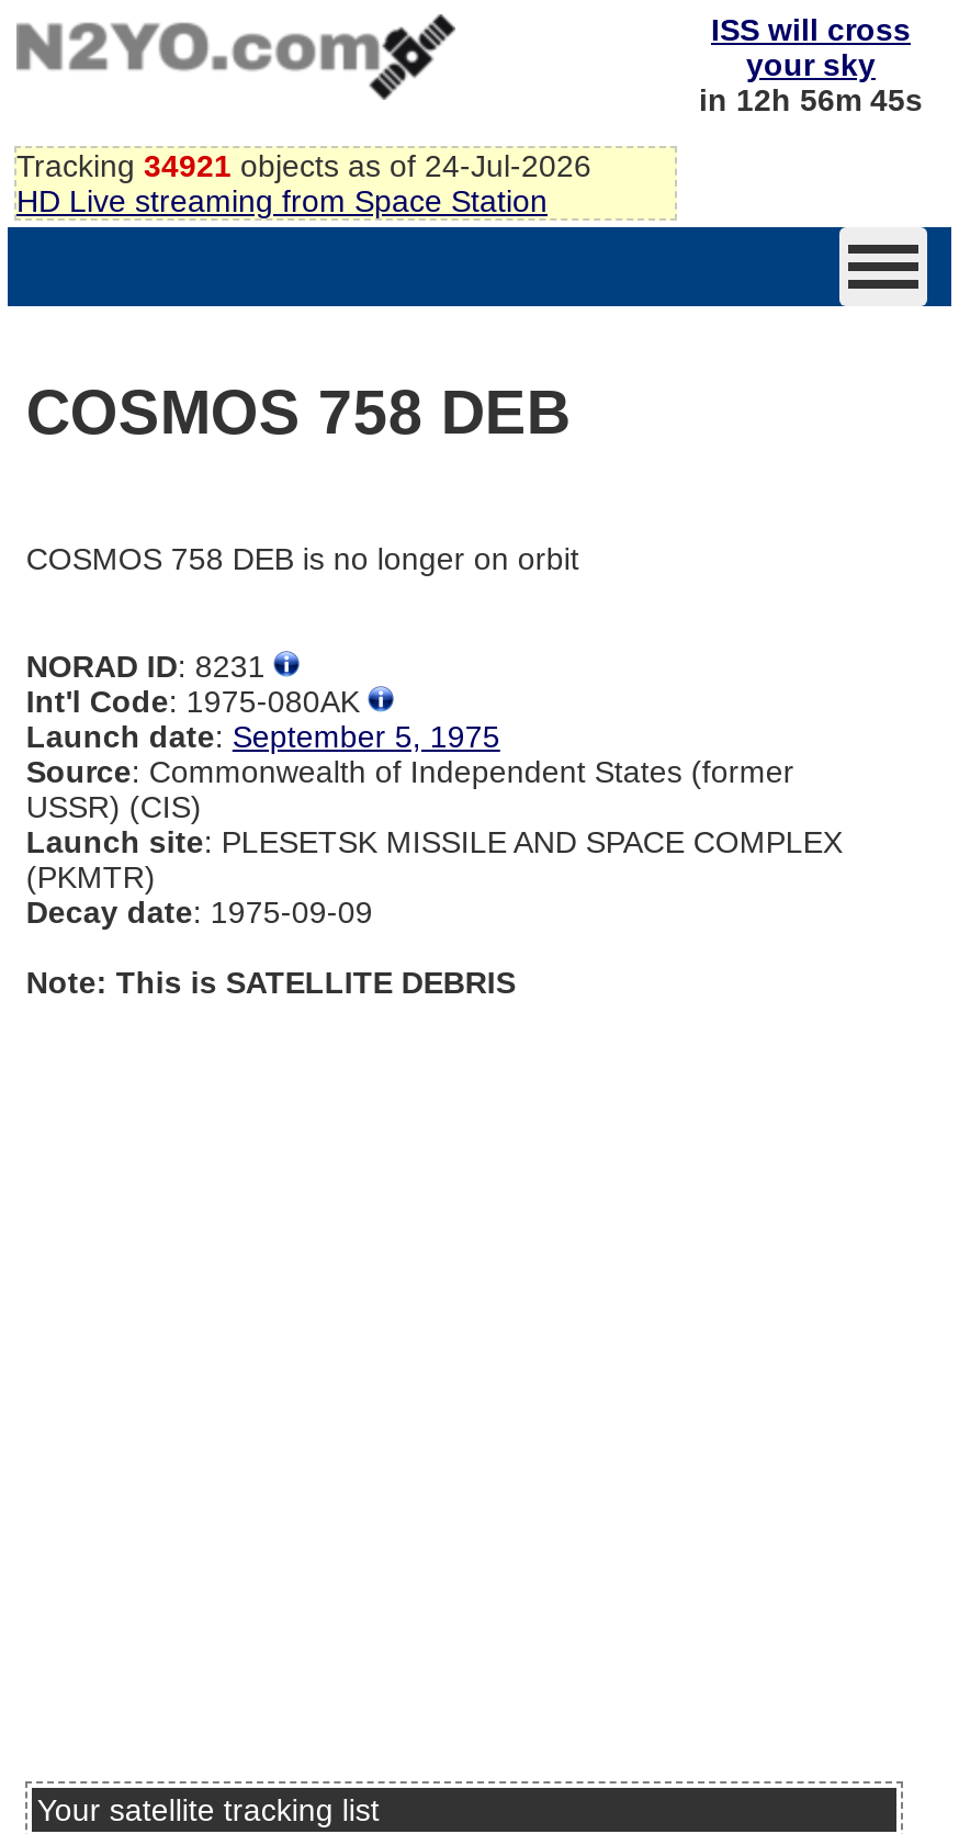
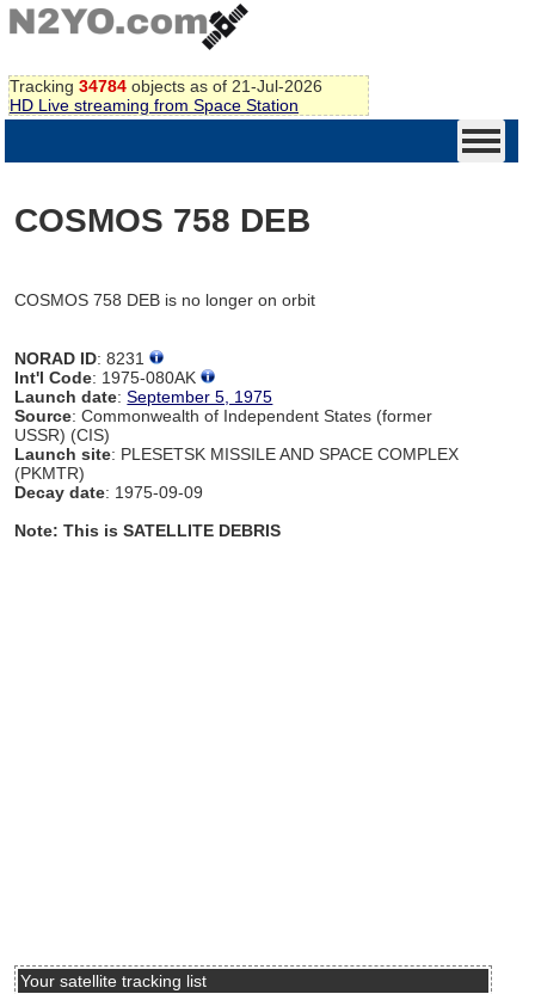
[699,12,923,117] ISS will cross | your sky | in 12h 56m 45s -> none
[16,148,591,183] Tracking 34921 objects as of 24-Jul-2026 -> [10,76,322,95] Tracking 34784 objects as of 21-Jul-2026

